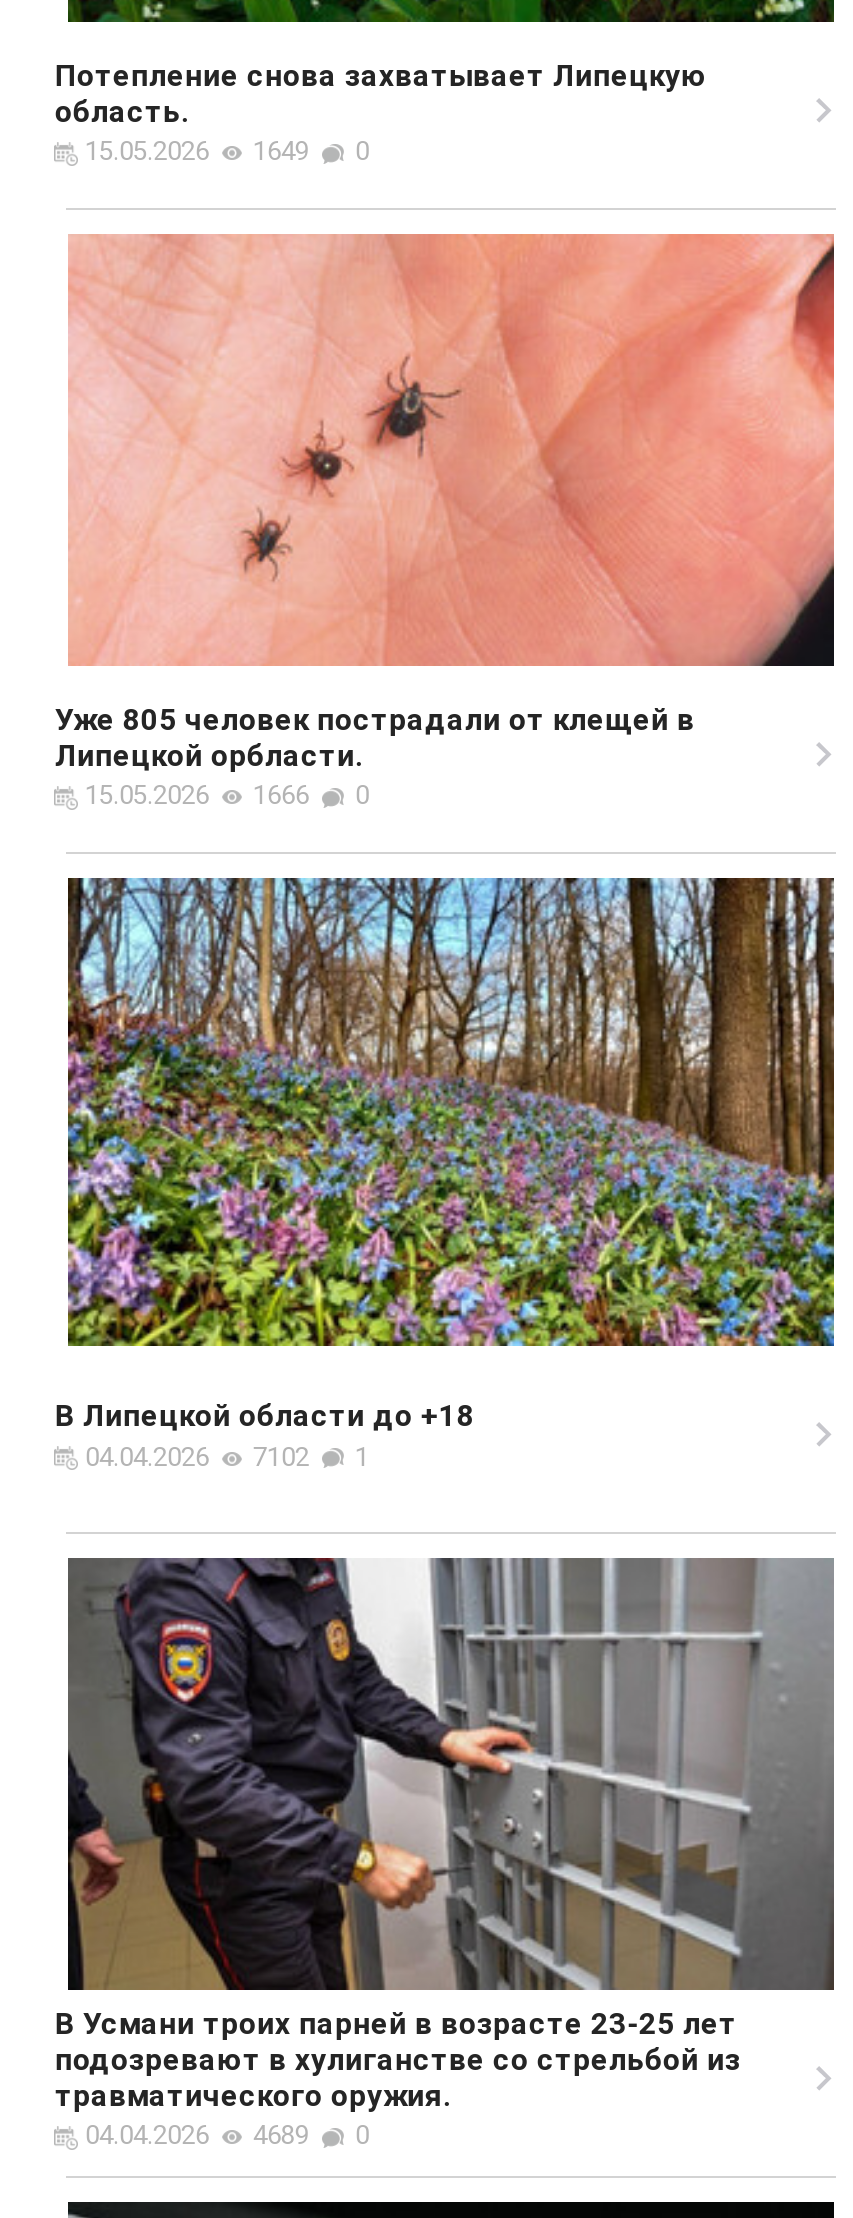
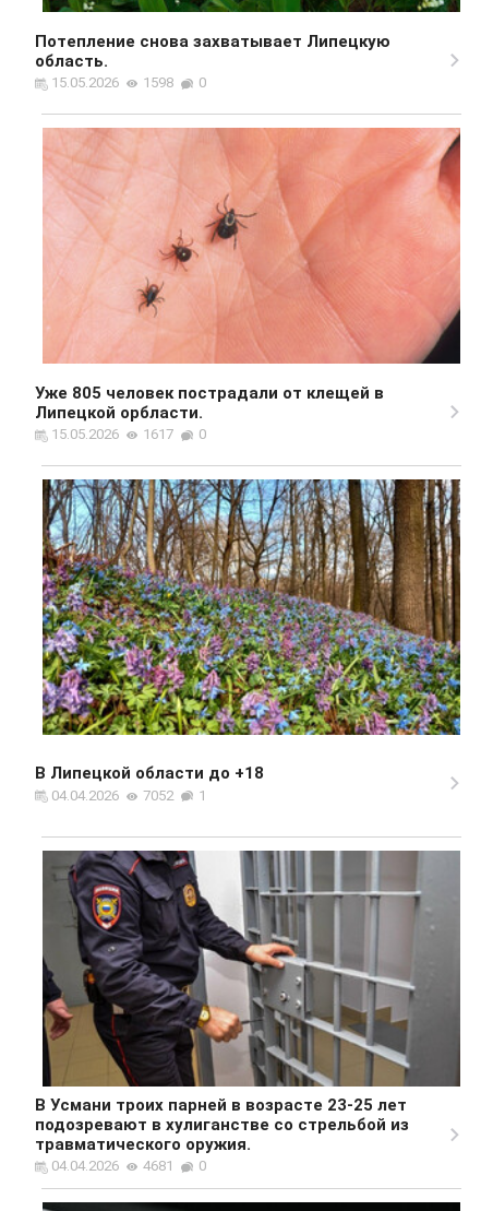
[85,137,369,167] 15.05.2026 1649 0 -> [52,75,207,91] 15.05.2026 1598 0
[85,780,369,810] 15.05.2026 1666 0 -> [52,426,207,442] 15.05.2026 1617 0
[85,1441,369,1471] 04.04.2026 7102 1 -> [52,787,207,803] 04.04.2026 7052 1
[85,2121,369,2151] 04.04.2026 4689 0 -> [52,1158,207,1174] 04.04.2026 4681 0

